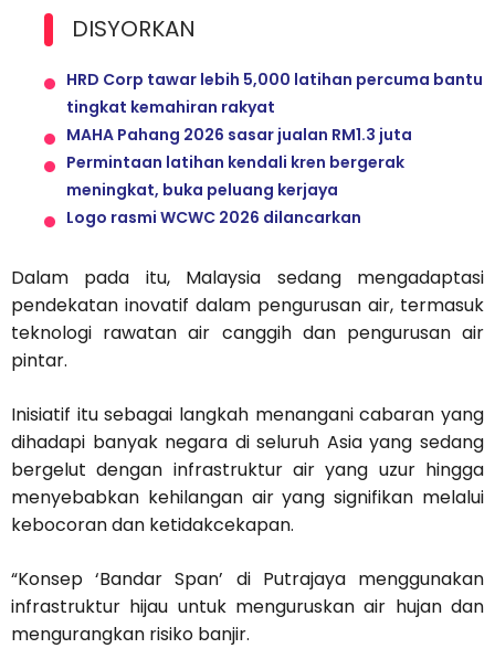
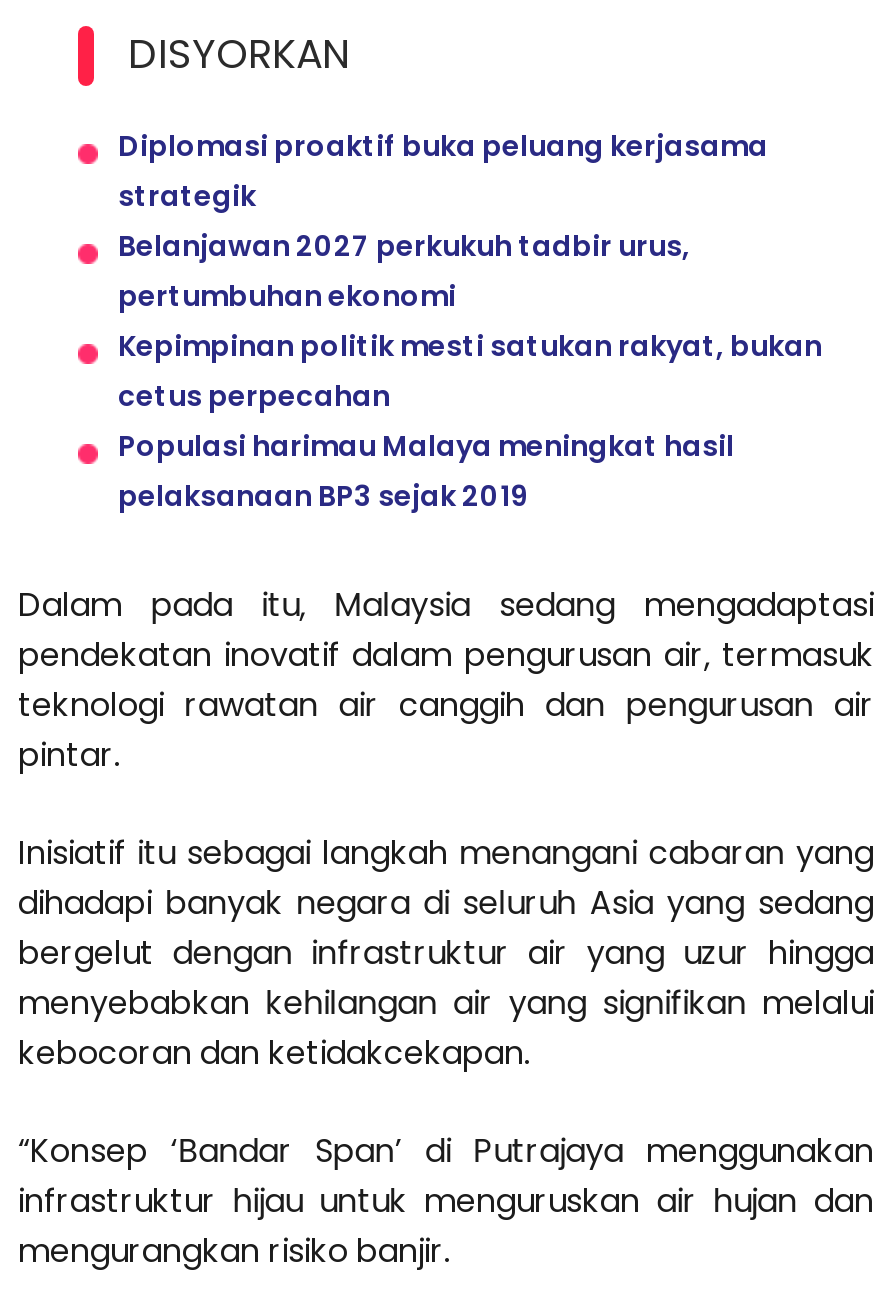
[66,69,483,229] HRD Corp tawar lebih 5,000 latihan percuma bantu | tingkat kemahiran rakyat | MAHA Pahang 2026 sasar jualan RM1.3 juta | Permintaan latihan kendali kren bergerak | meningkat, buka peluang kerjaya | Logo rasmi WCWC 2026 dilancarkan -> [118,127,822,517] Diplomasi proaktif buka peluang kerjasama | strategik | Belanjawan 2027 perkukuh tadbir urus, | pertumbuhan ekonomi | Kepimpinan politik mesti satukan rakyat, bukan | cetus perpecahan | Populasi harimau Malaya meningkat hasil | pelaksanaan BP3 sejak 2019

